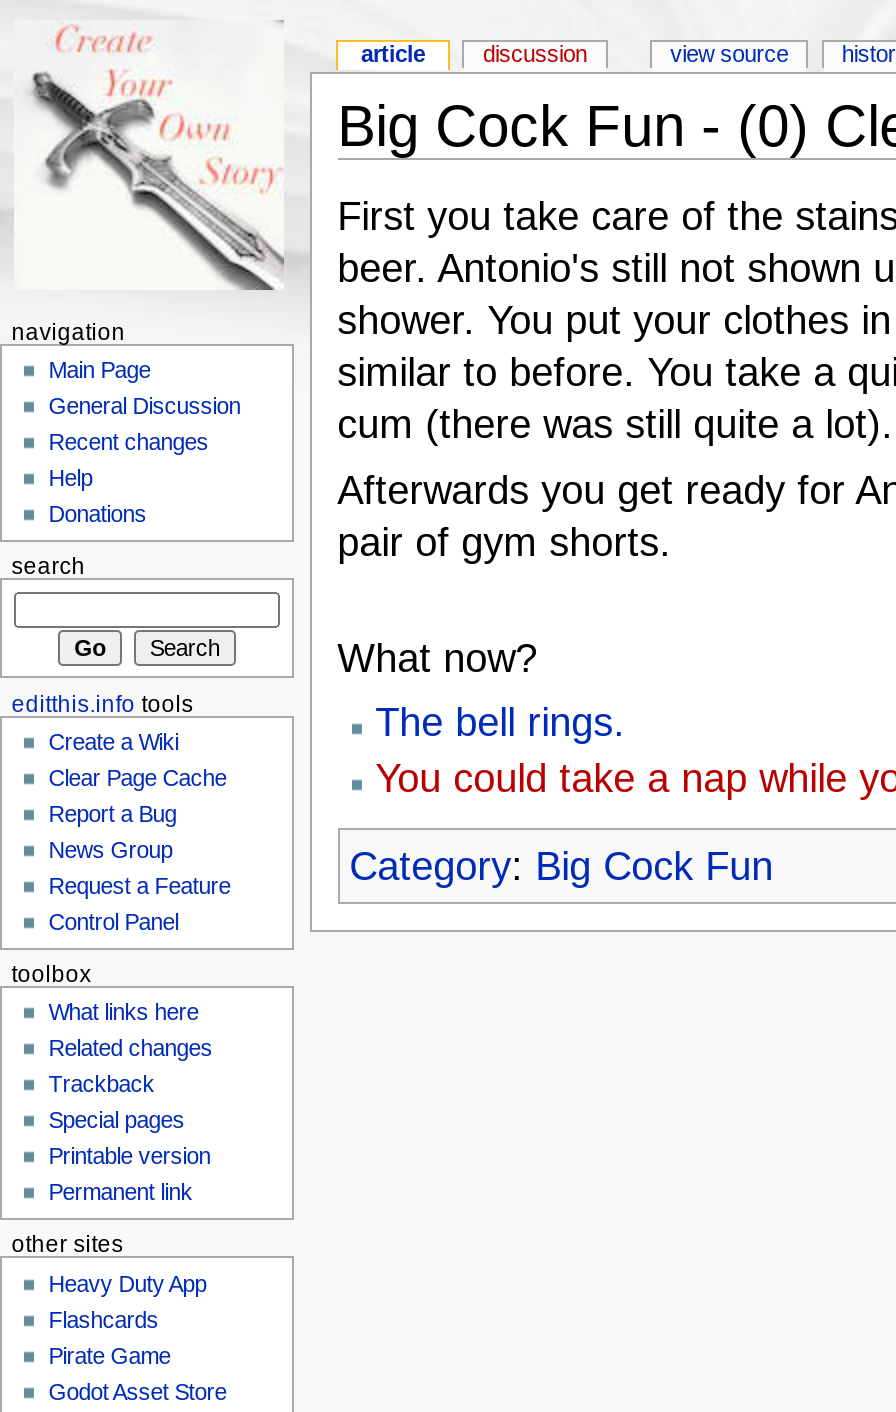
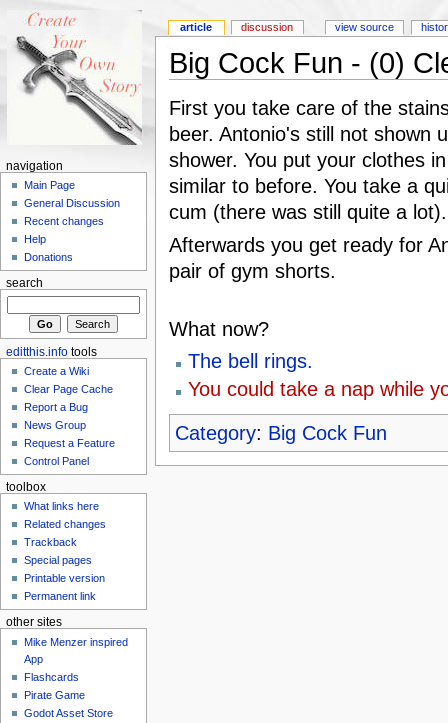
[48,1272,206,1296] Heavy Duty App -> [24,636,128,665] Mike Menzer inspired | App

